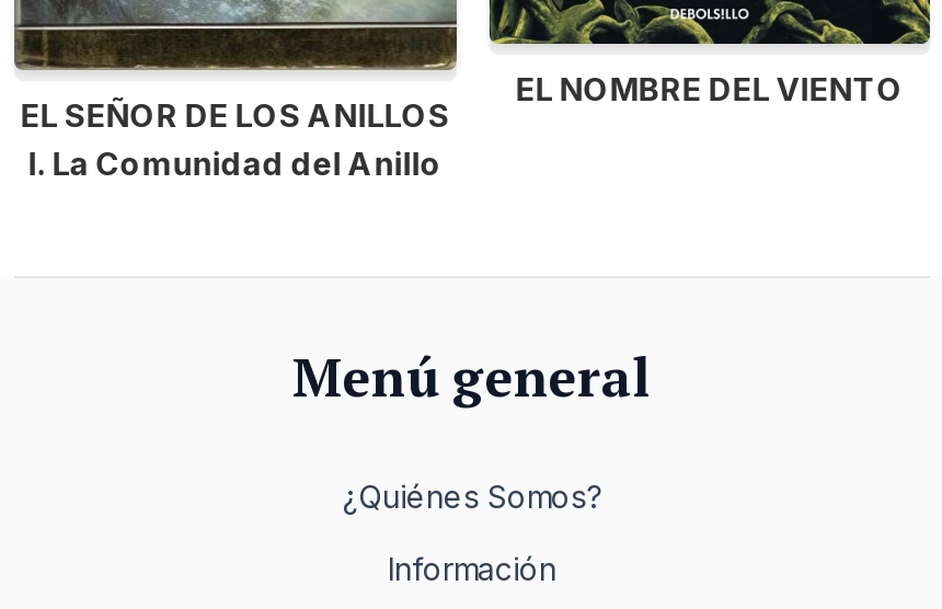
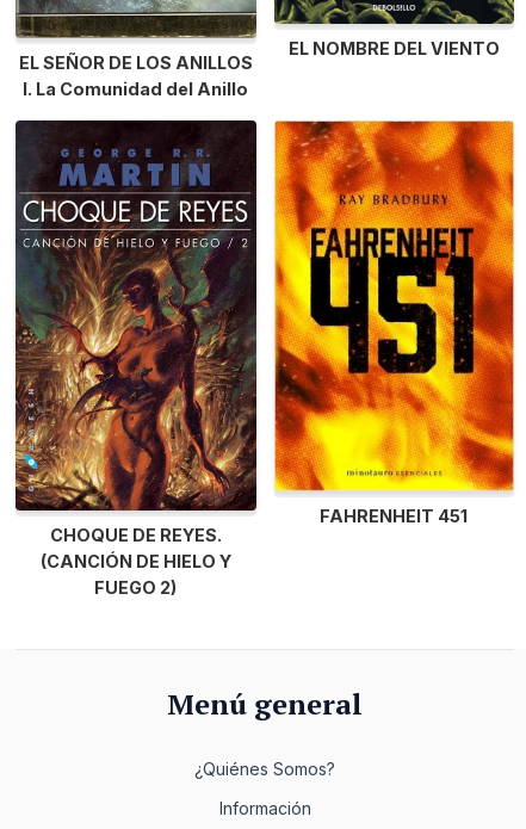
none -> [16,119,258,598] [image] | CHOQUE DE REYES. | (CANCIÓN DE HIELO Y | FUEGO 2)
none -> [273,119,515,525] [image] | FAHRENHEIT 451

